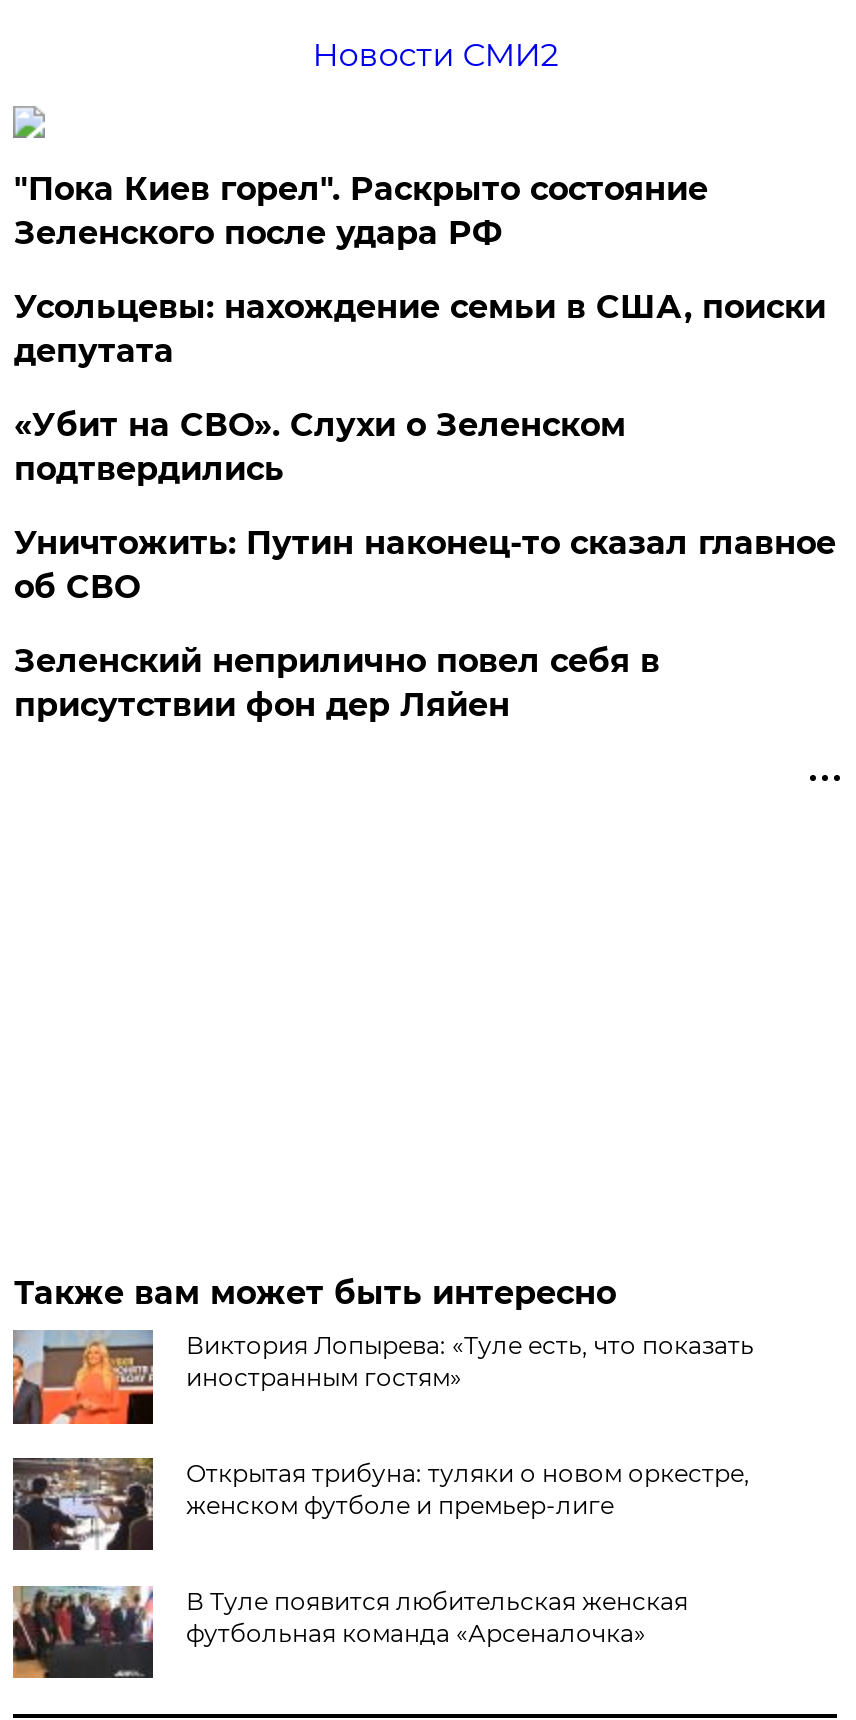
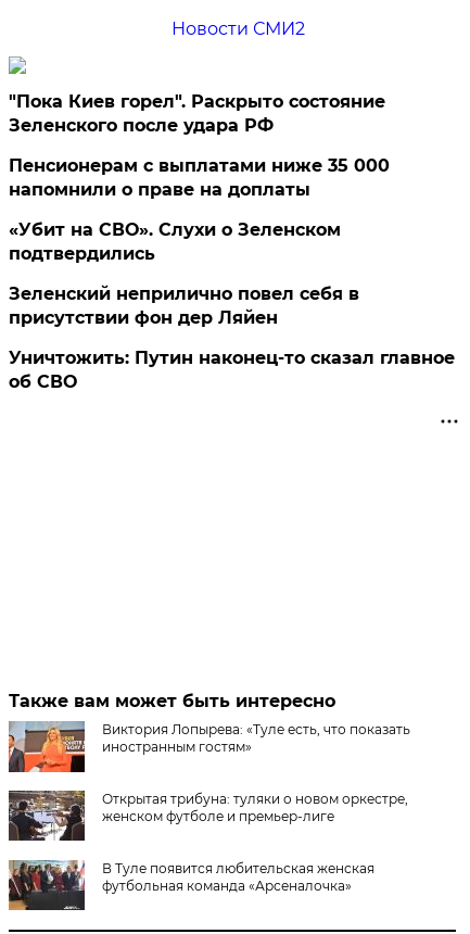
[14,288,826,370] Усольцевы: нахождение семьи в США, поиски | депутата -> [9,155,390,200] Пенсионерам с выплатами ниже 35 000 | напомнили о праве на доплаты
moved [14,524,836,606] -> [9,347,455,392]: Уничтожить: Путин наконец-то сказал главное | об СВО
moved [14,642,660,724] -> [9,283,360,328]: Зеленский неприлично повел cебя в | присутствии фон дер Ляйен

